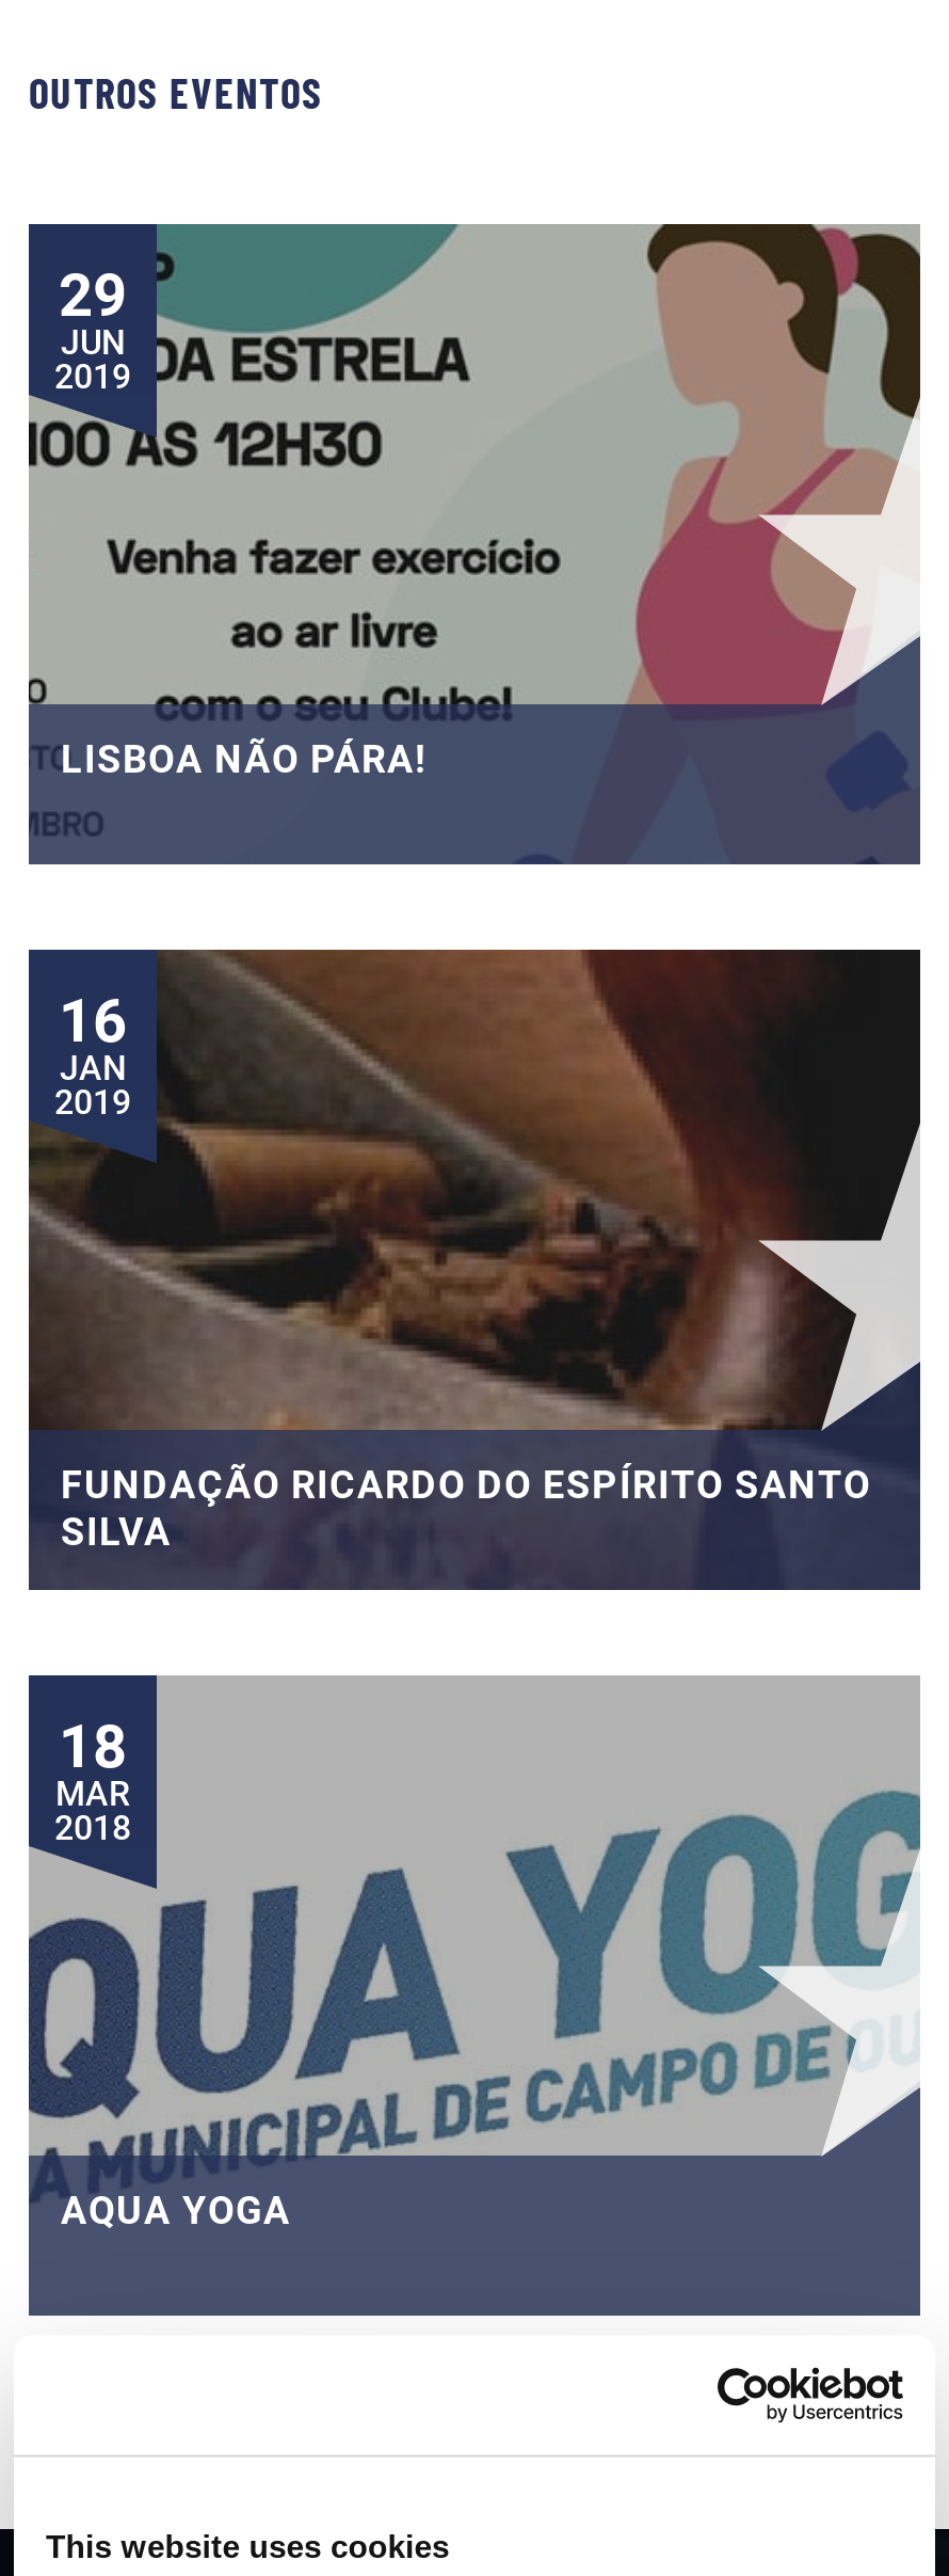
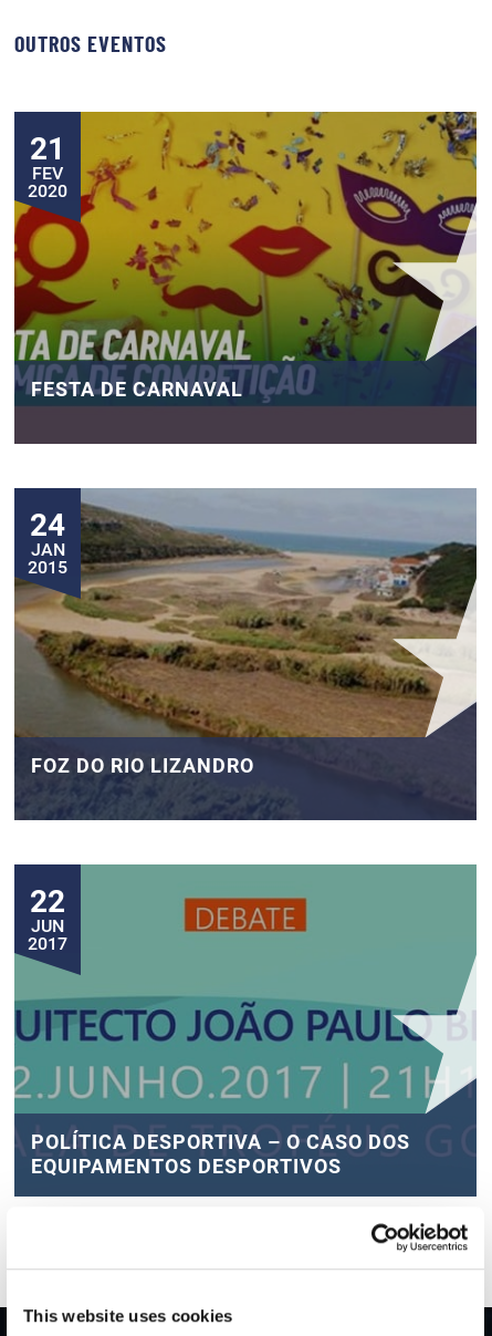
[27,222,922,862] [image] | 29 | JUN | 2019 -> [13,111,478,442] [image] | 21 | FEV | 2020
[61,736,428,781] LISBOA NÃO PÁRA! -> [31,377,243,401] FESTA DE CARNAVAL
[29,948,920,1464] [image] | 16 -> [14,488,477,743] [image] | 24
[54,1082,131,1123] 2019 -> [28,557,67,578] 2015
[61,1462,871,1554] FUNDAÇÃO RICARDO DO ESPÍRITO SANTO | SILVA -> [31,754,254,777] FOZ DO RIO LIZANDRO
[29,1677,920,2158] [image] | 18 | MAR | 2018 -> [14,864,477,1115] [image] | 22 | JUN | 2017
[61,2188,291,2232] AQUA YOGA -> [31,1130,410,1178] POLÍTICA DESPORTIVA – O CASO DOS | EQUIPAMENTOS DESPORTIVOS

